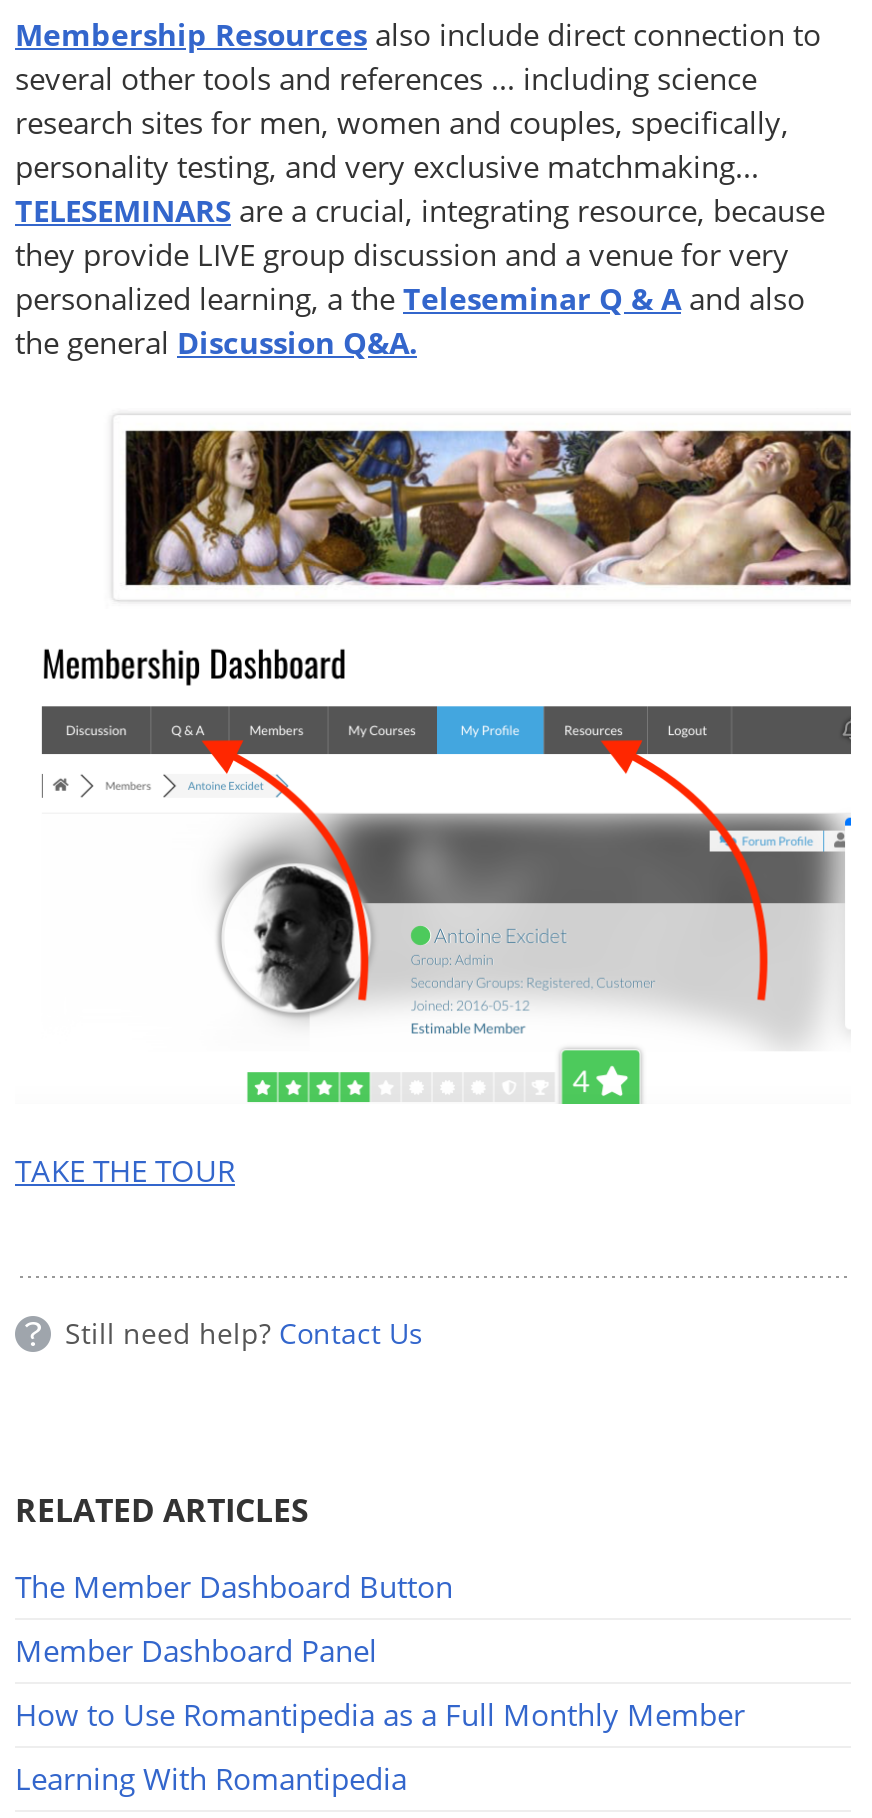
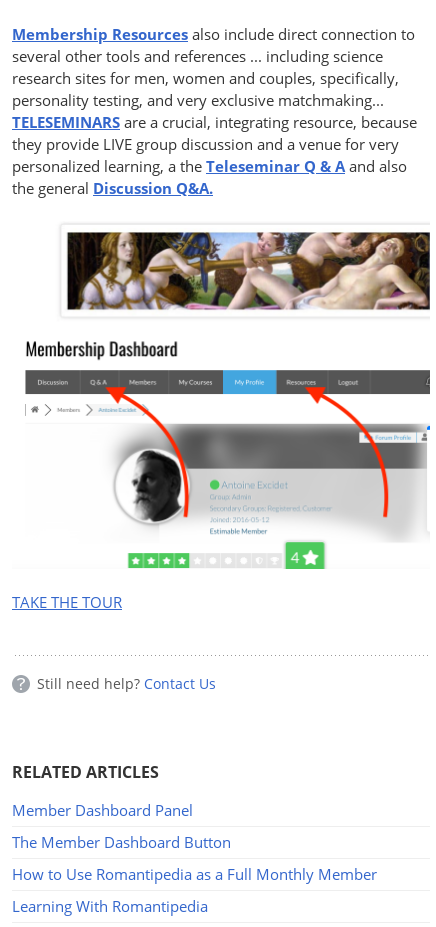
moved [15,1567,453,1607] -> [12,832,231,852]: The Member Dashboard Button
moved [15,1631,377,1671] -> [12,800,193,820]: Member Dashboard Panel

